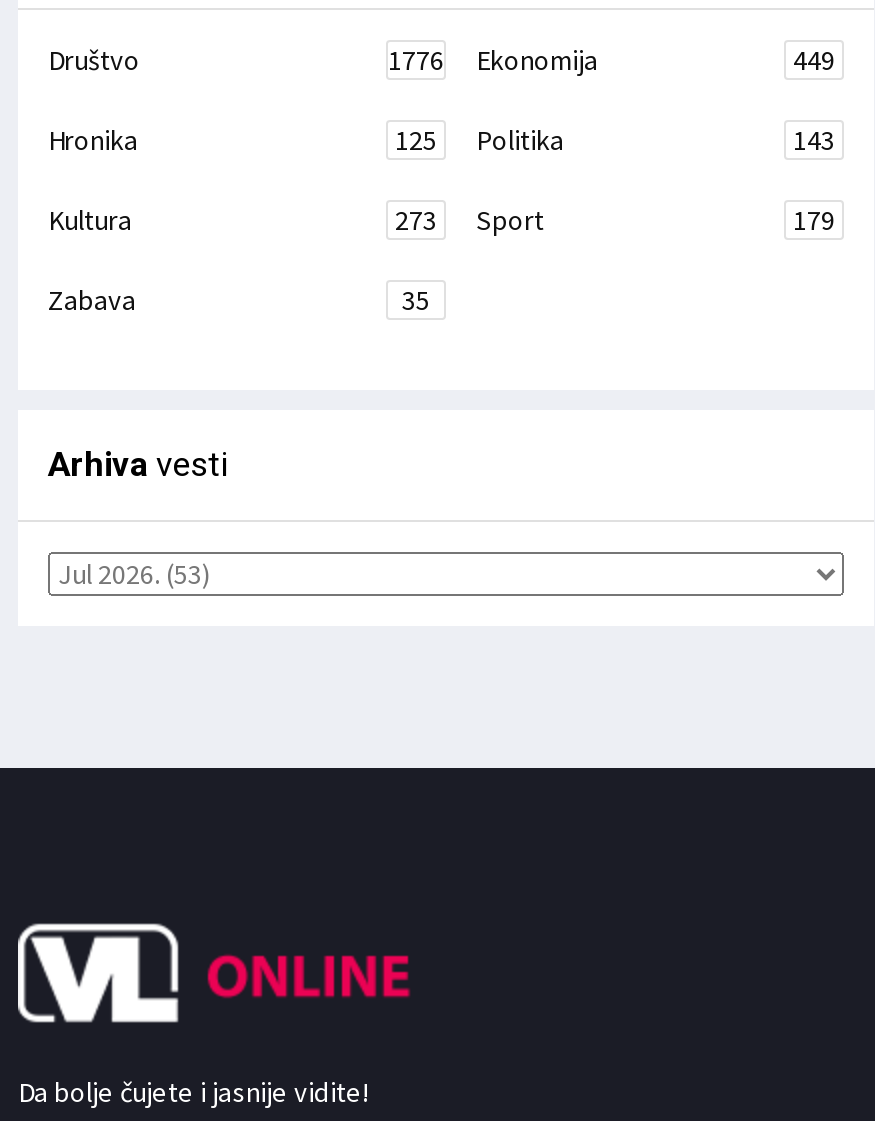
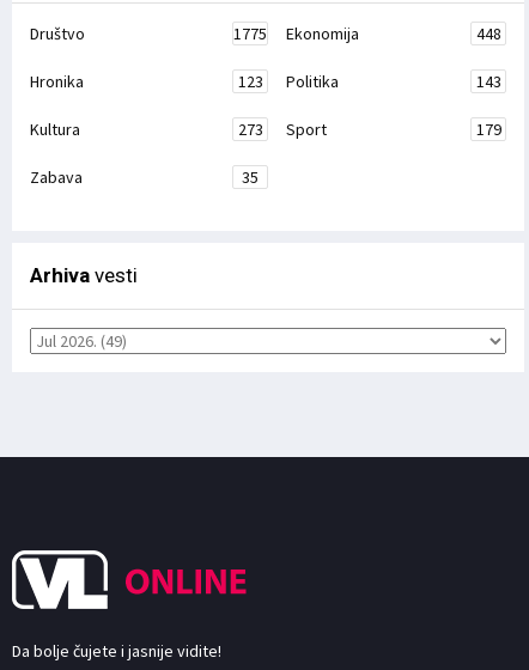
[388,42,598,78] 1776 Ekonomija -> [233,23,359,44] 1775 Ekonomija
[793,42,835,78] 449 -> [476,23,501,44] 448
[395,122,564,158] 125 Politika -> [238,71,339,92] 123 Politika

